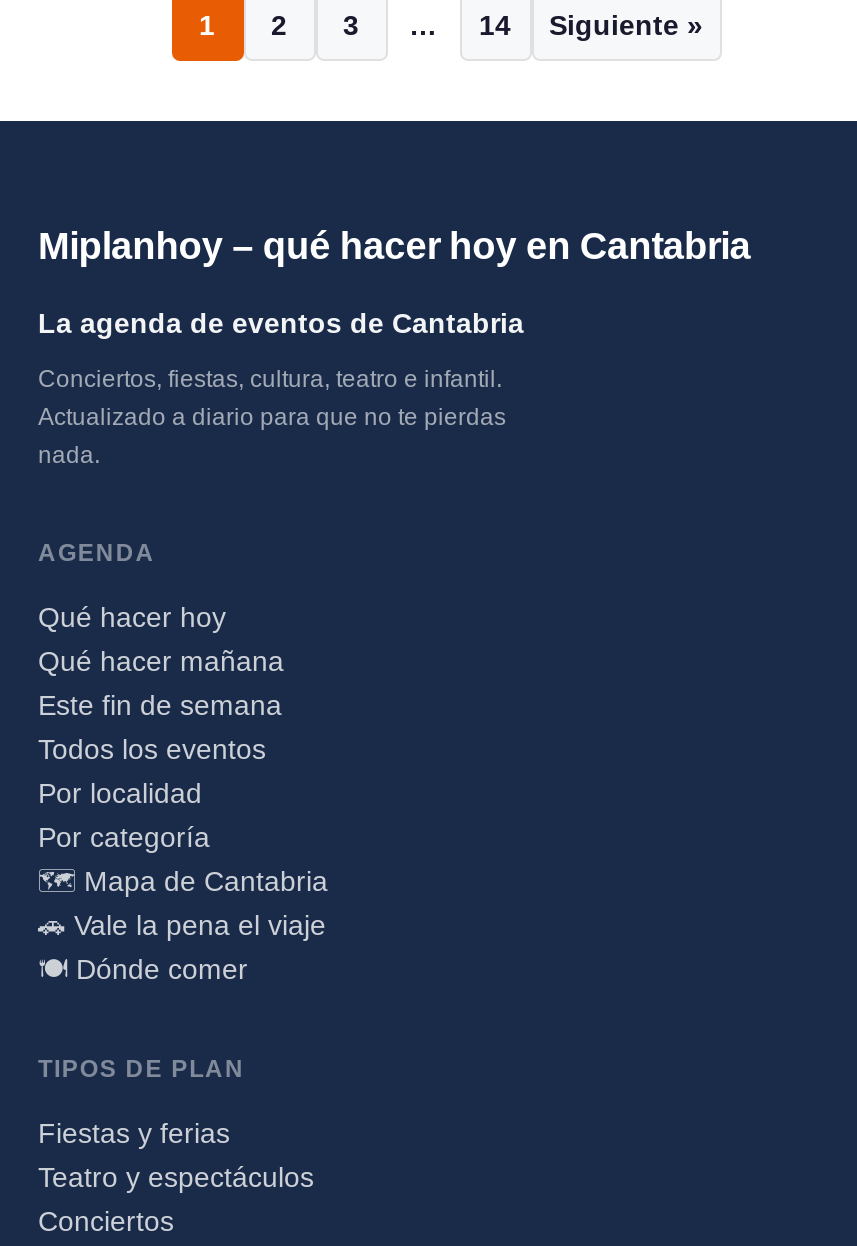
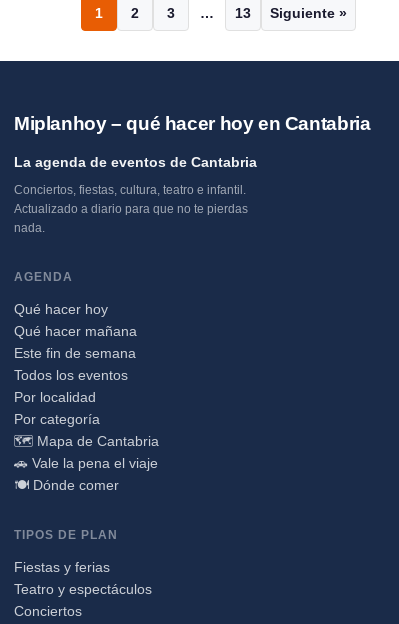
[479,8,511,40] 14 -> [234,5,250,21] 13

